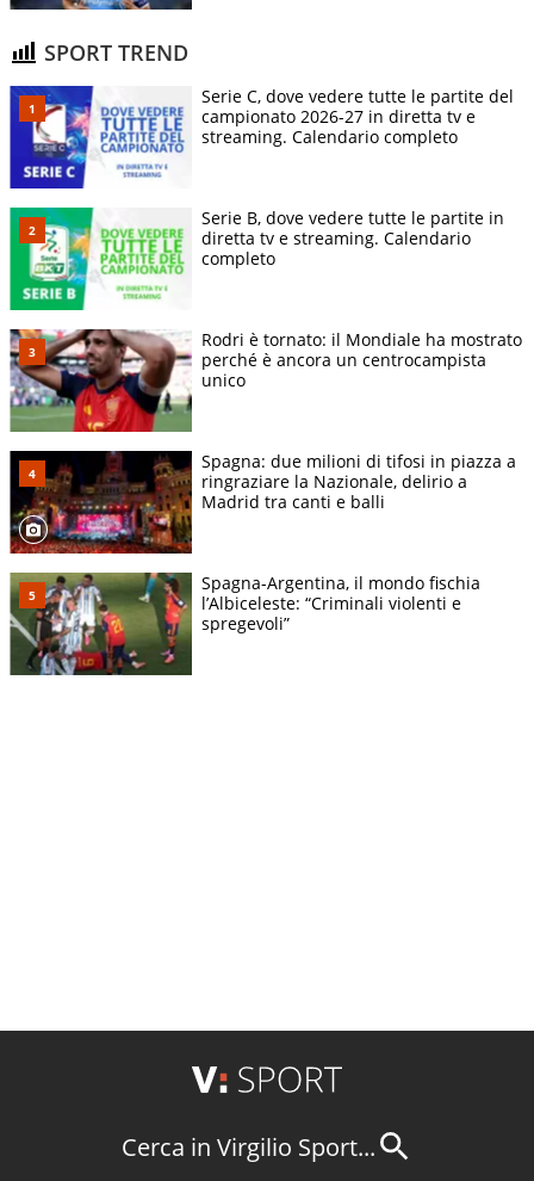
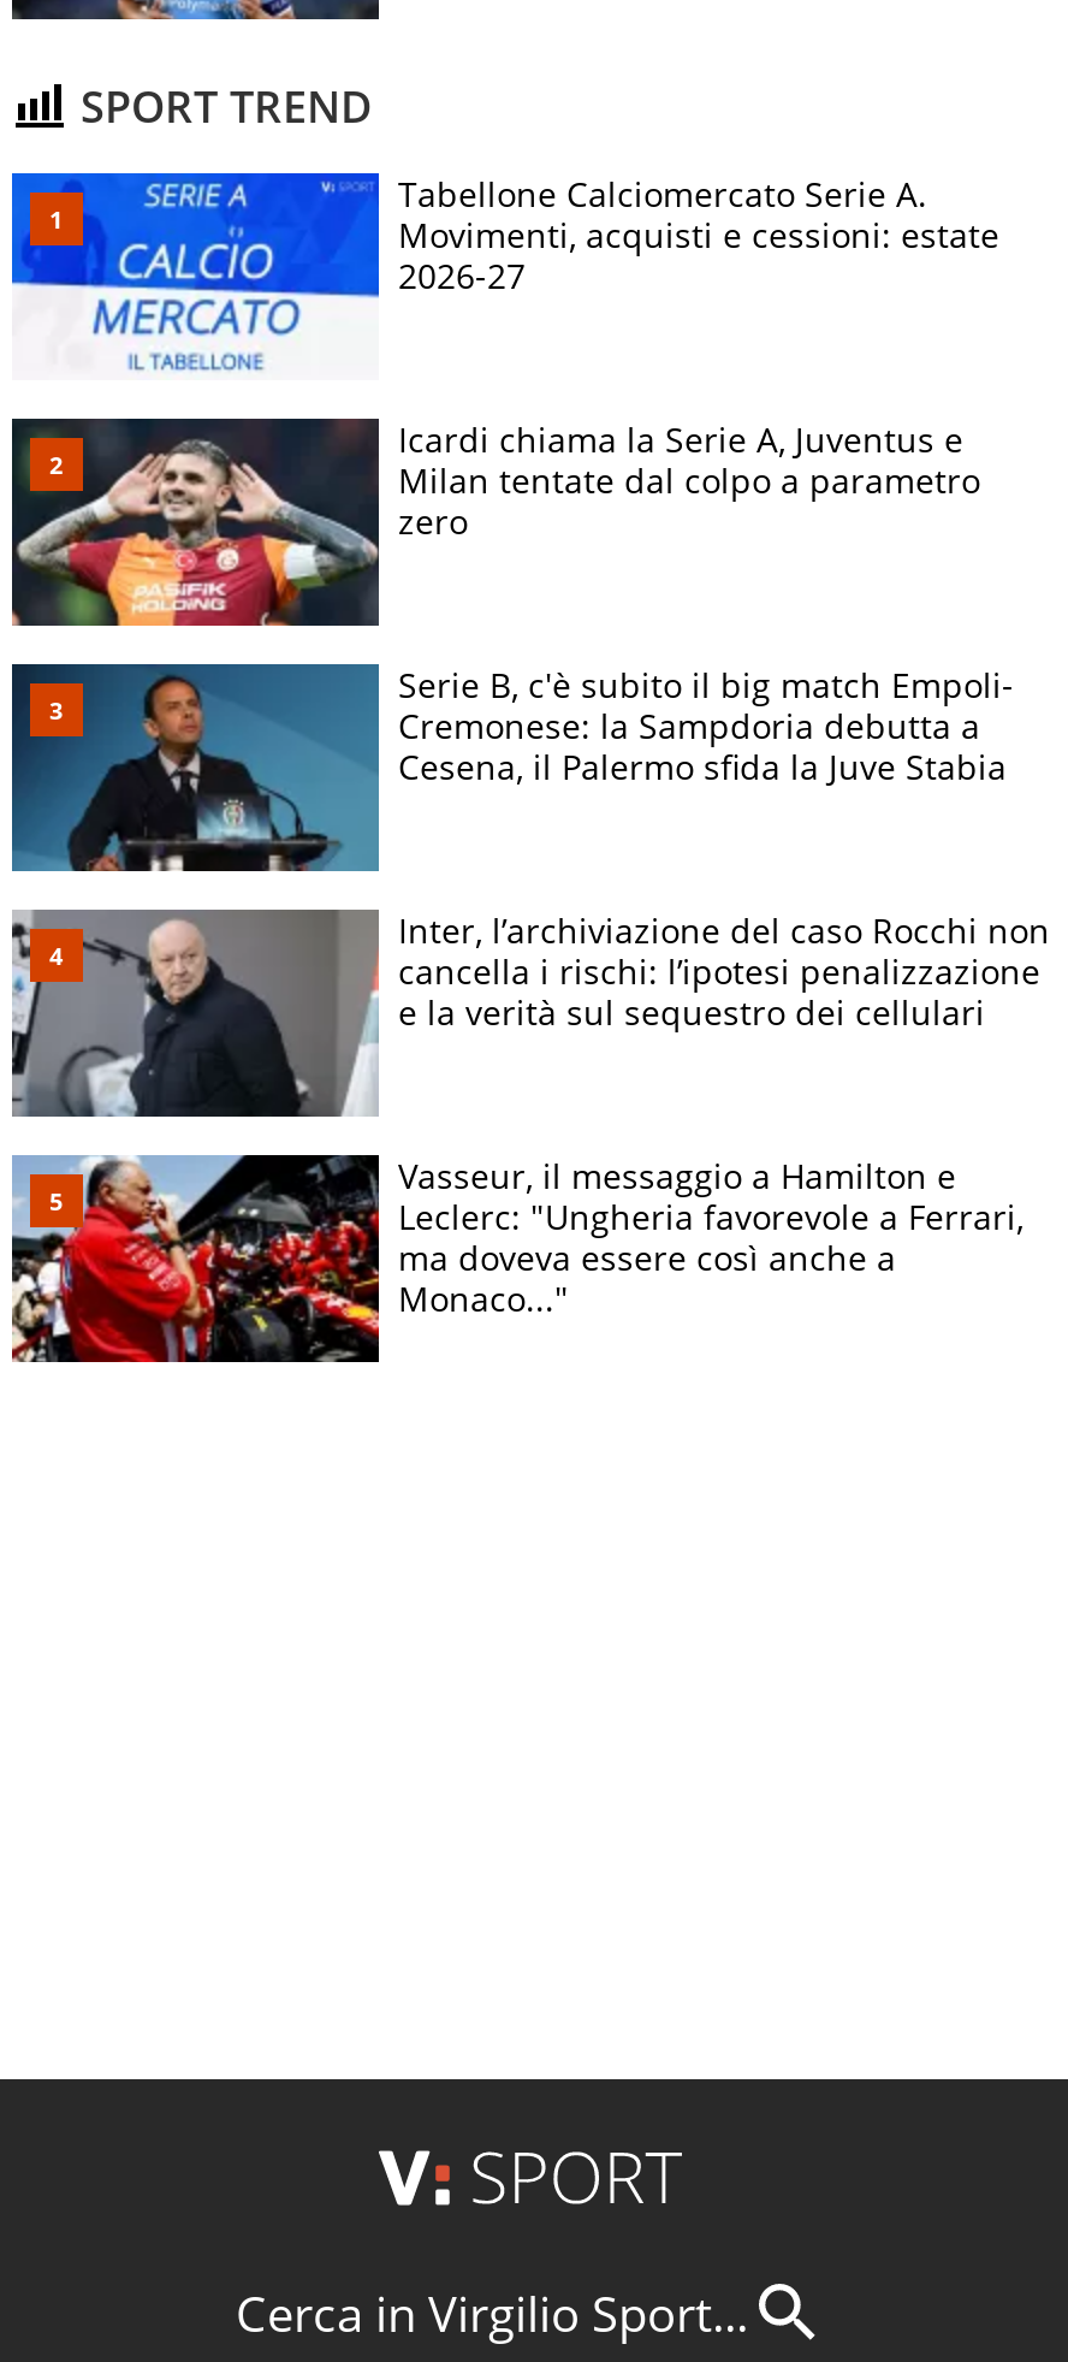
[8,85,514,190] [image] | Serie C, dove vedere tutte le partite del | campionato 2026-27 in diretta tv e | streaming. Calendario completo -> [11,171,999,380] [image] | Tabellone Calciomercato Serie A. | Movimenti, acquisti e cessioni: estate | 2026-27
[8,206,504,311] [image] | Serie B, dove vedere tutte le partite in | diretta tv e streaming. Calendario | completo -> [11,416,980,628] [image] | Icardi chiama la Serie A, Juventus e | Milan tentate dal colpo a parametro | zero
[10,328,522,433] [image] | Rodri è tornato: il Mondiale ha mostrato | perché è ancora un centrocampista | unico -> [11,662,1014,874] [image] | Serie B, c'è subito il big match Empoli- | Cremonese: la Sampdoria debutta a | Cesena, il Palermo sfida la Juve Stabia
[8,450,516,555] [image] | Spagna: due milioni di tifosi in piazza a | ringraziare la Nazionale, delirio a | Madrid tra canti e balli -> [11,907,1050,1119] [image] | Inter, l’archiviazione del caso Rocchi non | cancella i rischi: l’ipotesi penalizzazione | e la verità sul sequestro dei cellulari
[10,571,480,676] [image] | Spagna-Argentina, il mondo fischia | l’Albiceleste: “Criminali violenti e | spregevoli” -> [11,1153,1023,1364] [image] | Vasseur, il messaggio a Hamilton e | Leclerc: "Ungheria favorevole a Ferrari, | ma doveva essere così anche a | Monaco..."

